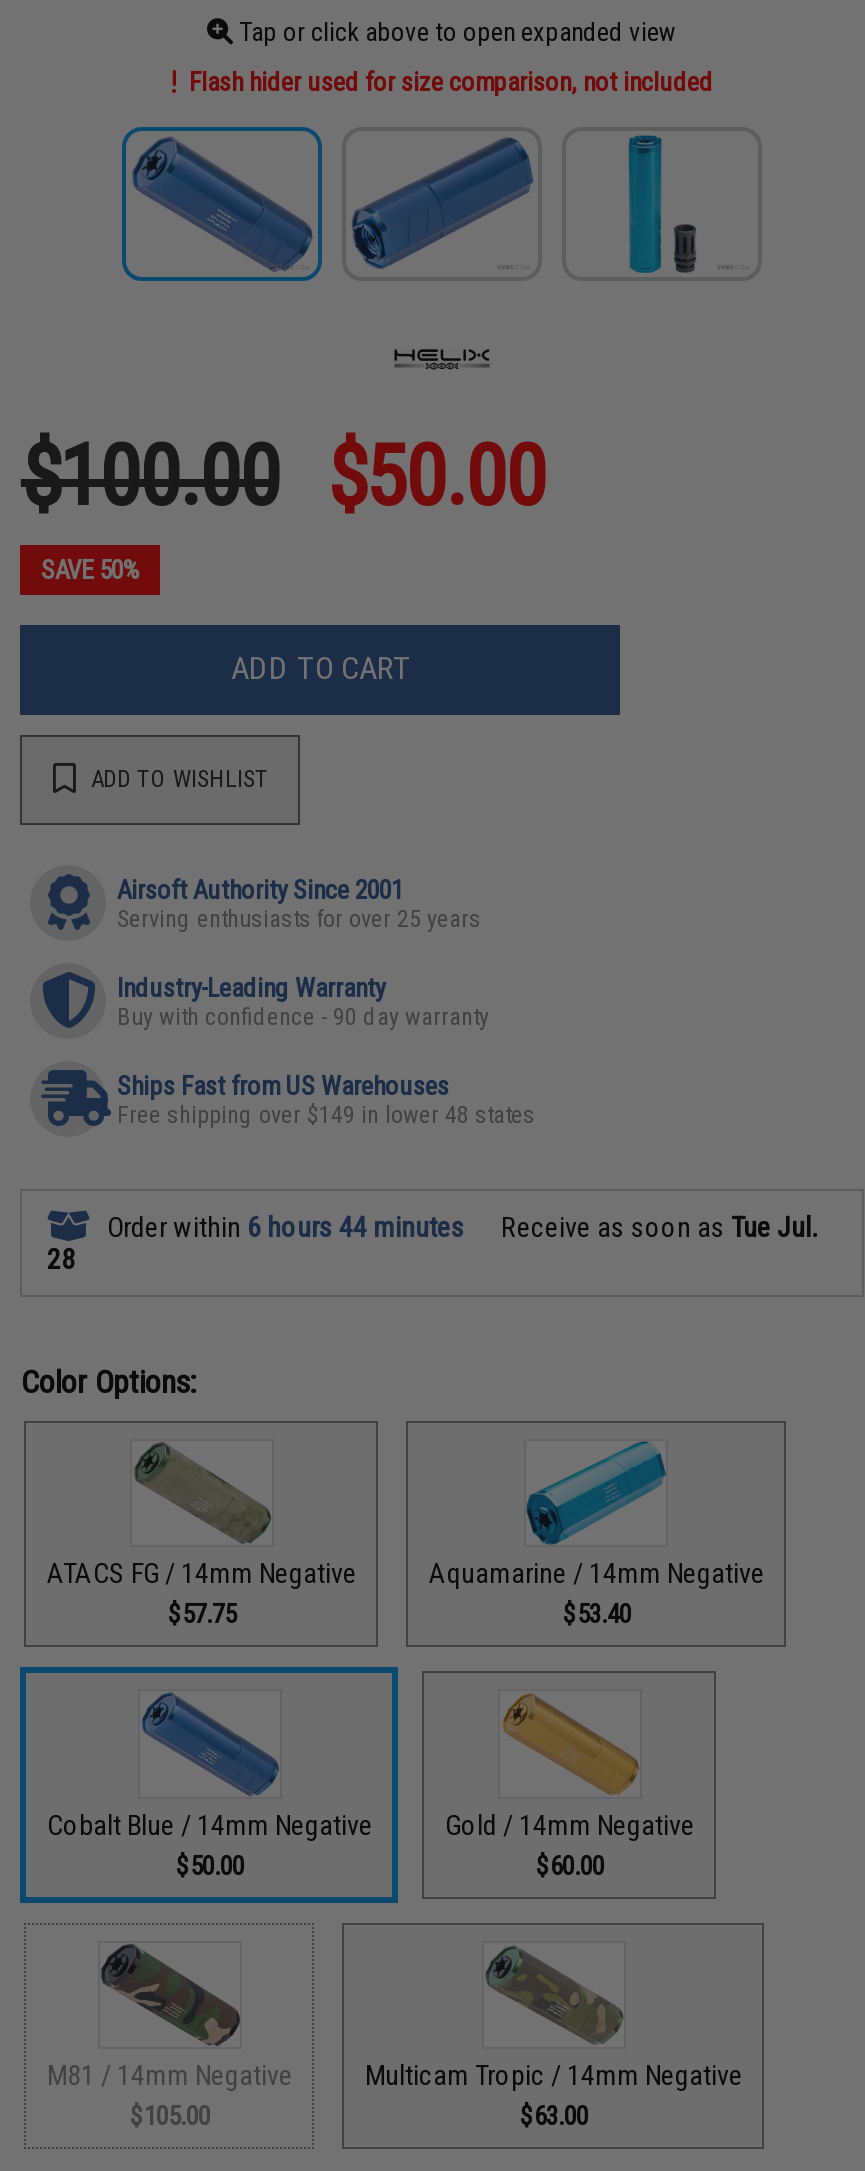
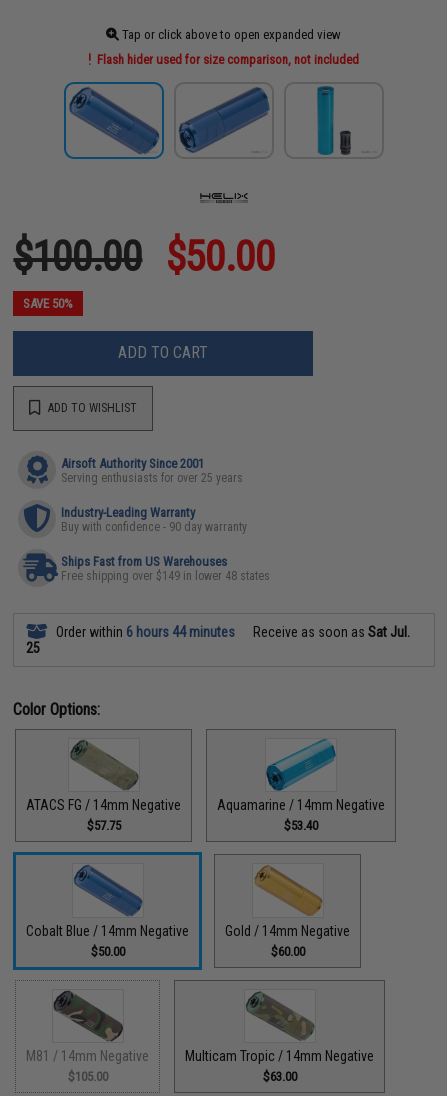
[495,1210,817,1242] Receive as soon as Tue Jul. -> [250,623,410,639] Receive as soon as Sat Jul.
[47,1242,75,1274] 28 -> [26,639,40,655] 25

